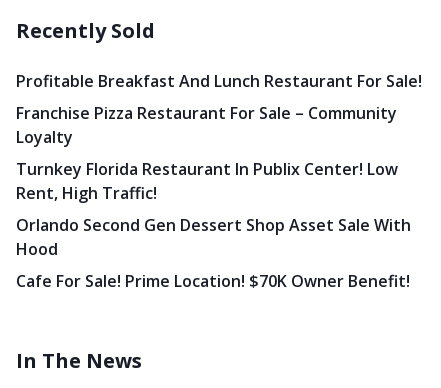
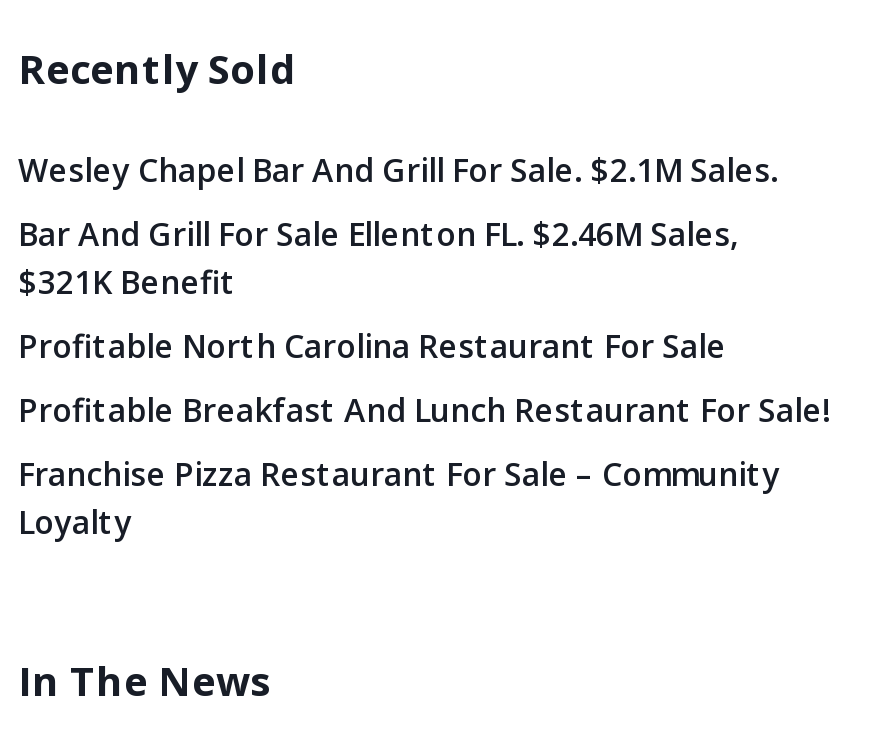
none -> [18,148,778,368] Wesley Chapel Bar And Grill For Sale. $2.1M Sales. | Bar And Grill For Sale Ellenton FL. $2.46M Sales, | $321K Benefit | Profitable North Carolina Restaurant For Sale
moved [16,70,422,148] -> [18,388,830,544]: Profitable Breakfast And Lunch Restaurant For Sale! | Franchise Pizza Restaurant For Sale – Community | Loyalty
[16,158,411,292] Turnkey Florida Restaurant In Publix Center! Low | Rent, High Traffic! | Orlando Second Gen Dessert Shop Asset Sale With | Hood | Cafe For Sale! Prime Location! $70K Owner Benefit! -> none

